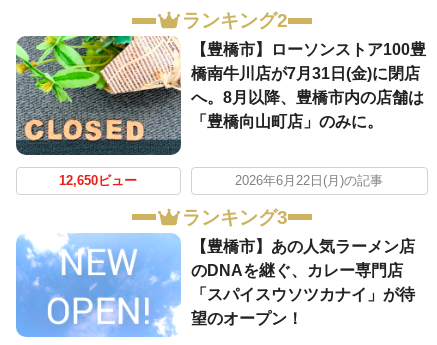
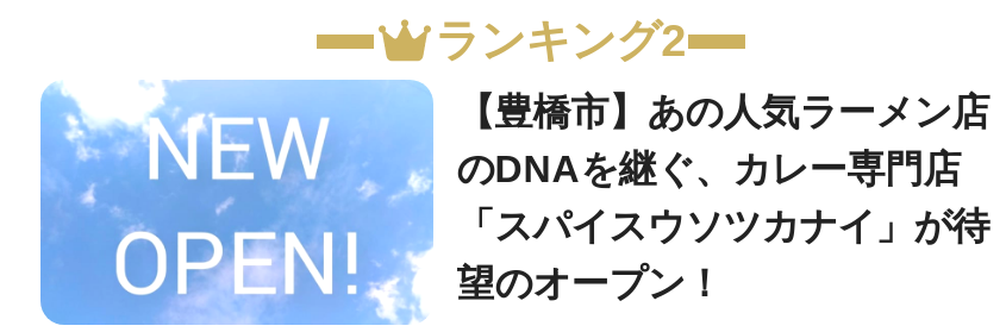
[15,35,426,156] [image] | 【豊橋市】ローソンストア100豊 | 橋南牛川店が7月31日(金)に閉店 | へ。8月以降、豊橋市内の店舗は | 「豊橋向山町店」のみに。 -> none
[59,174,383,228] 12,650ビュー | 2026年6月22日(月)の記事 | ランキング3 -> none

